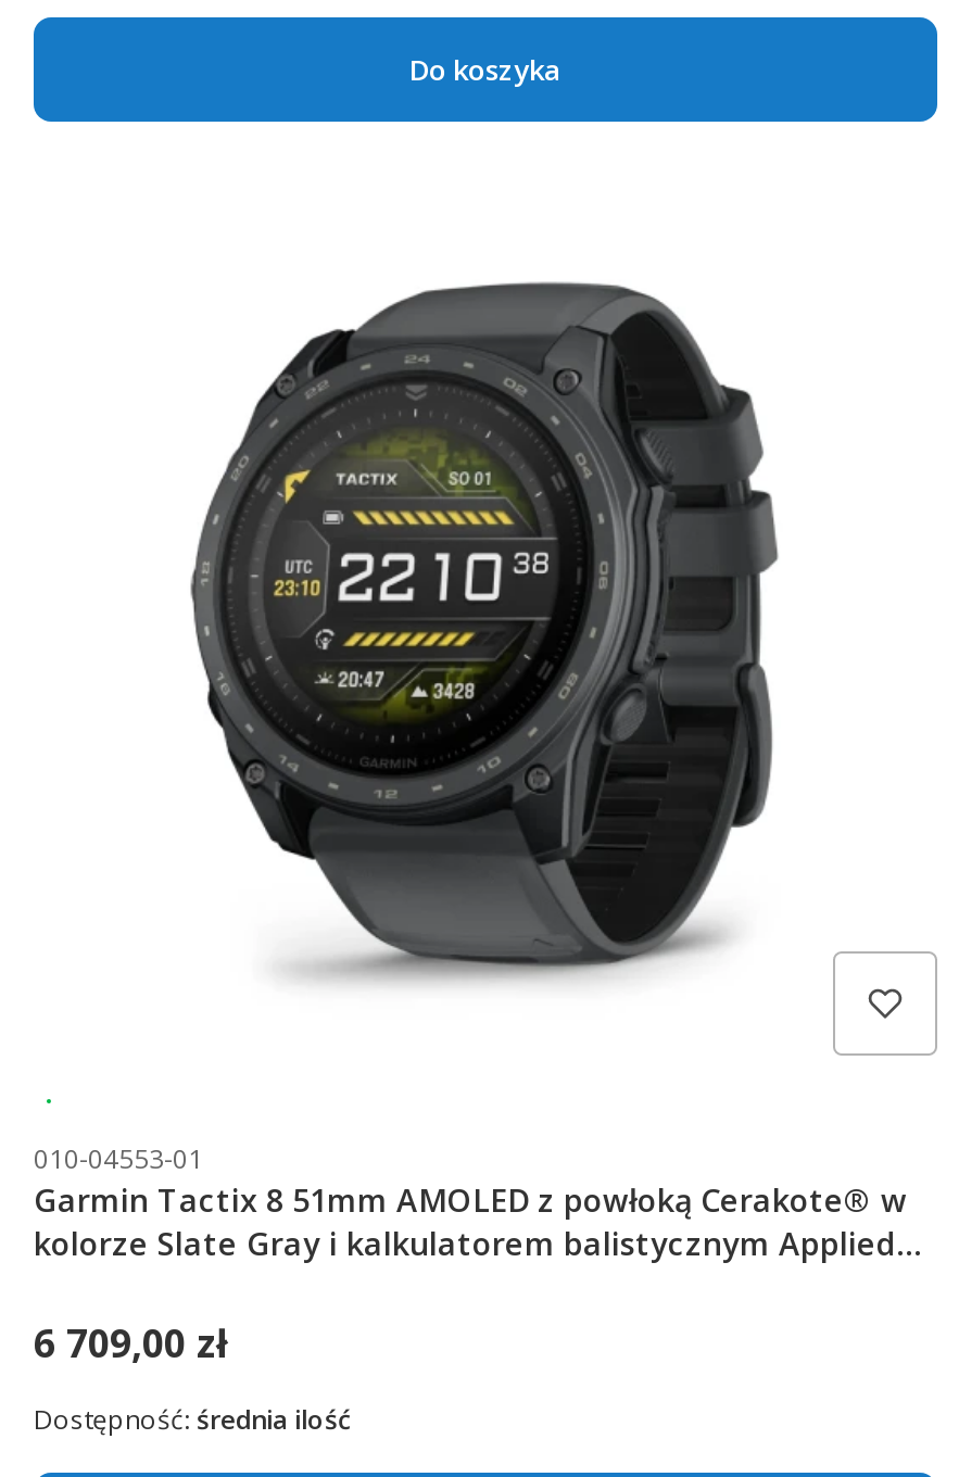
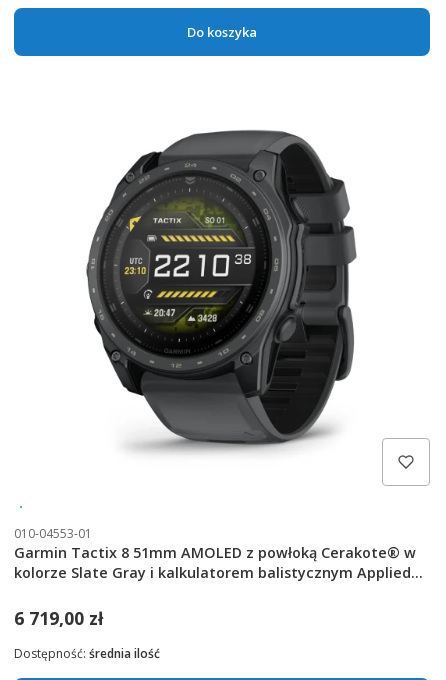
[34,1317,227,1369] 6 709,00 zł -> [14,606,103,630] 6 719,00 zł

